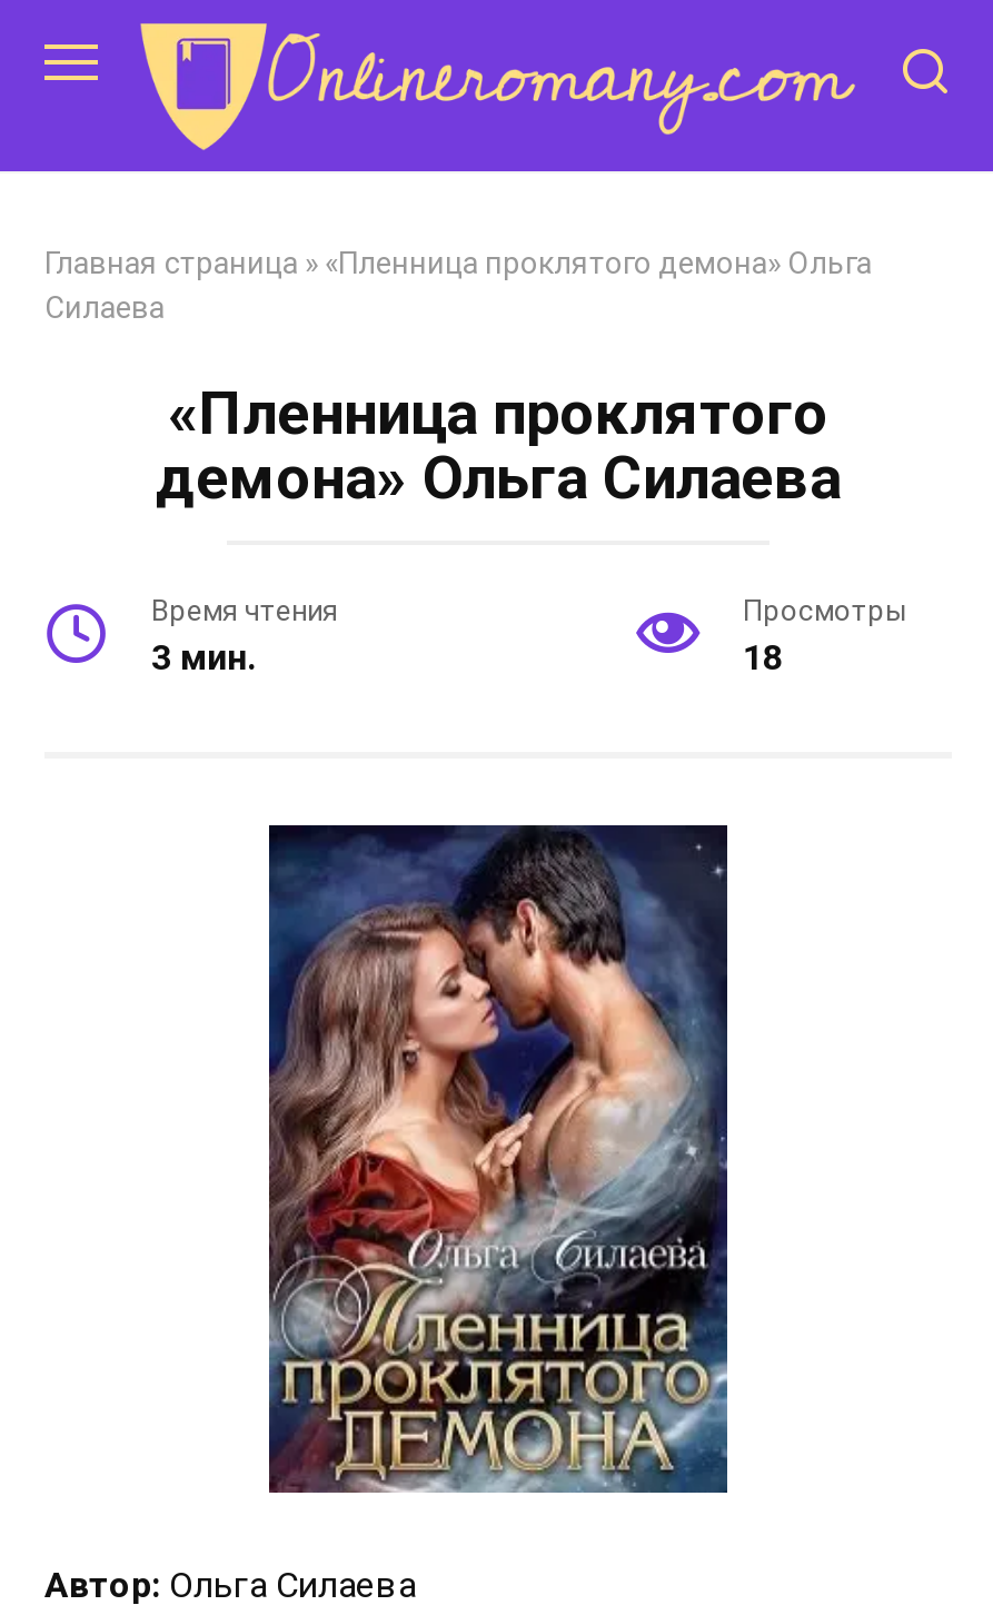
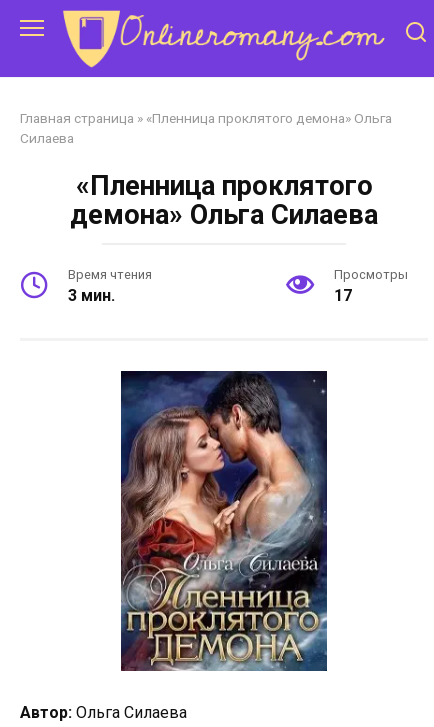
[743,636,783,678] 18 -> [334,286,352,305] 17

